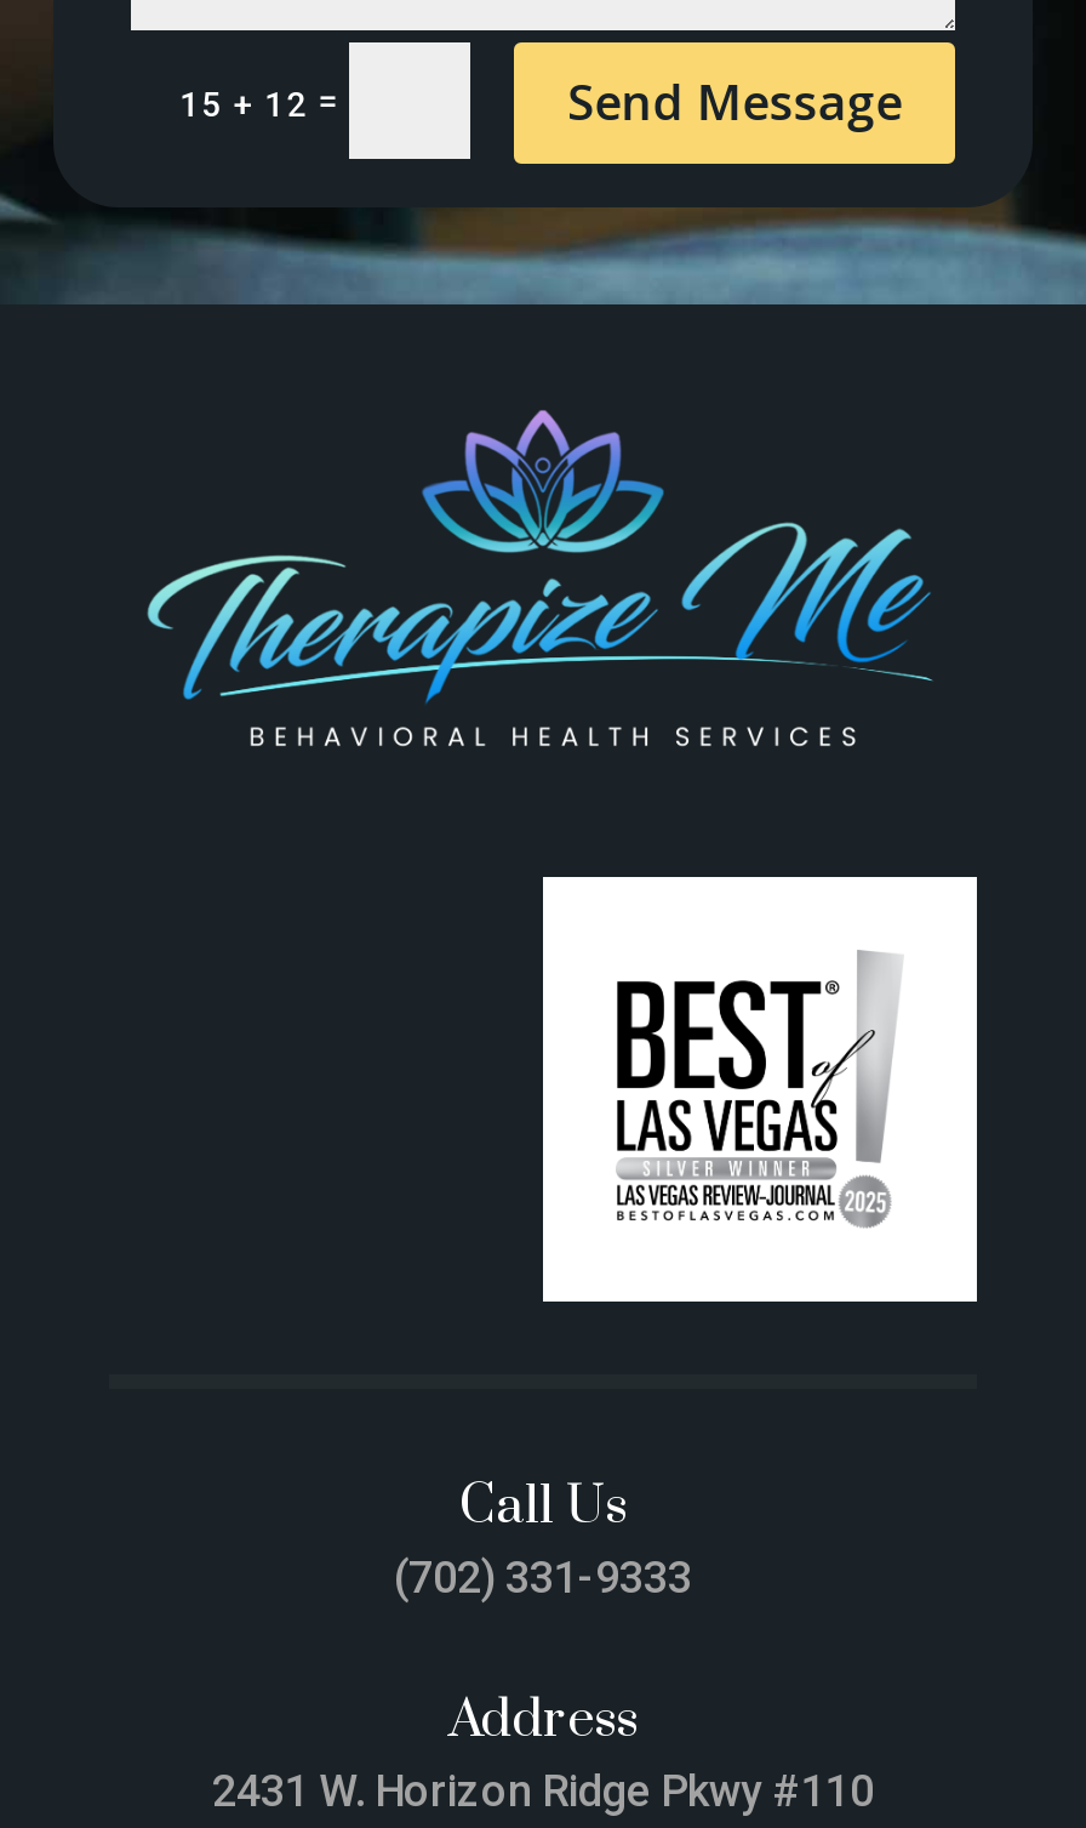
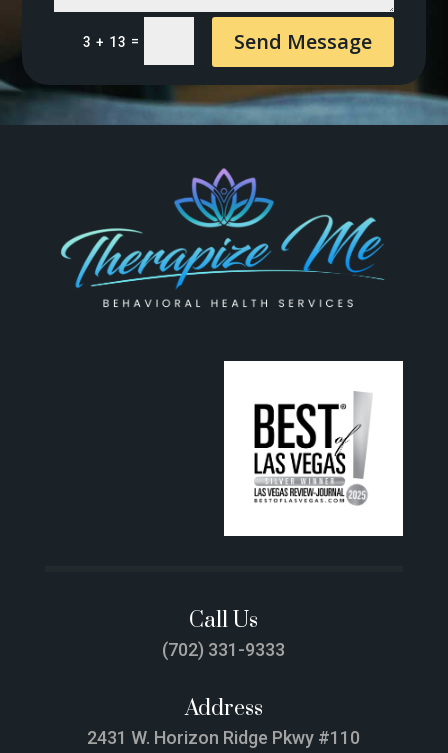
[180,81,350,123] 15 + 12 = -> [83,33,144,50] 3 + 13 =

